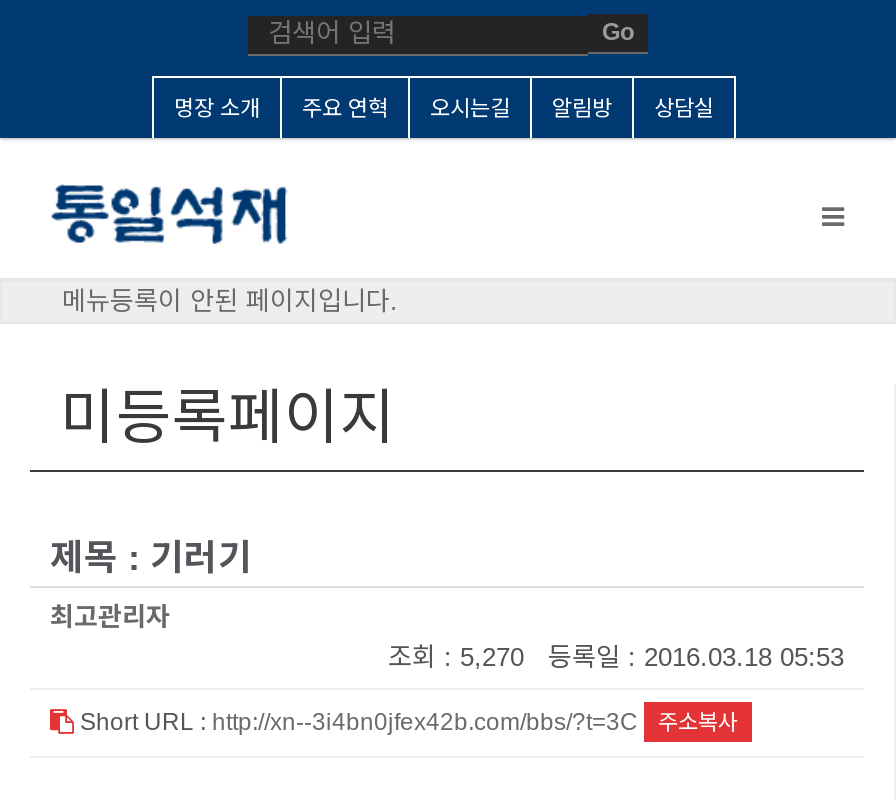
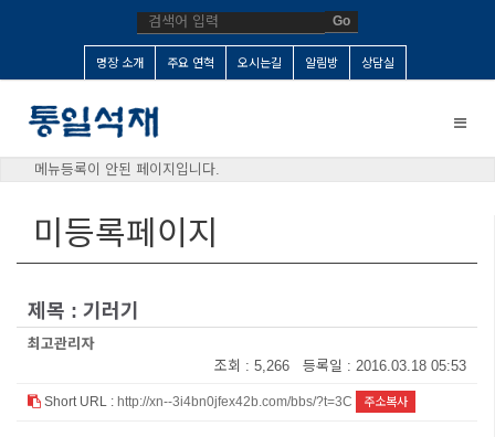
[388,642,844,672] 조회 : 5,270 등록일 : 2016.03.18 05:53 -> [214,358,466,374] 조회 : 5,266 등록일 : 2016.03.18 05:53

